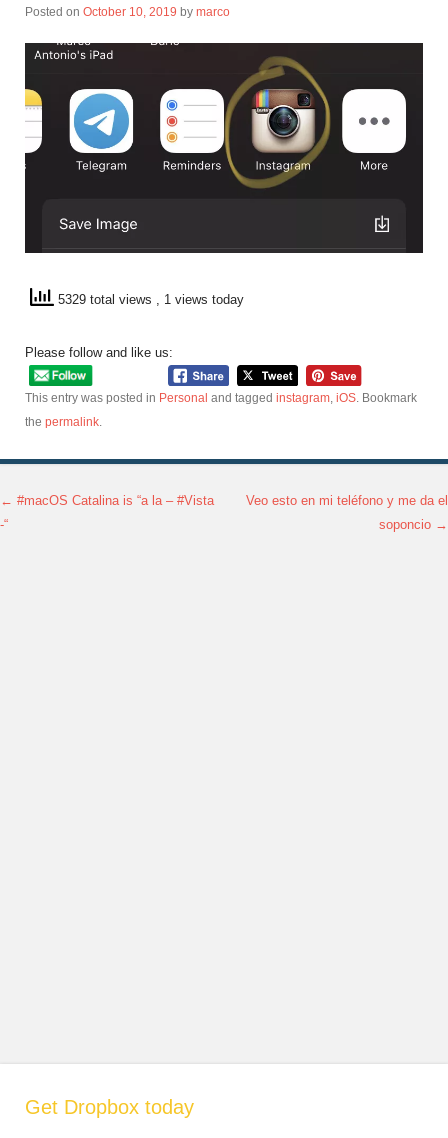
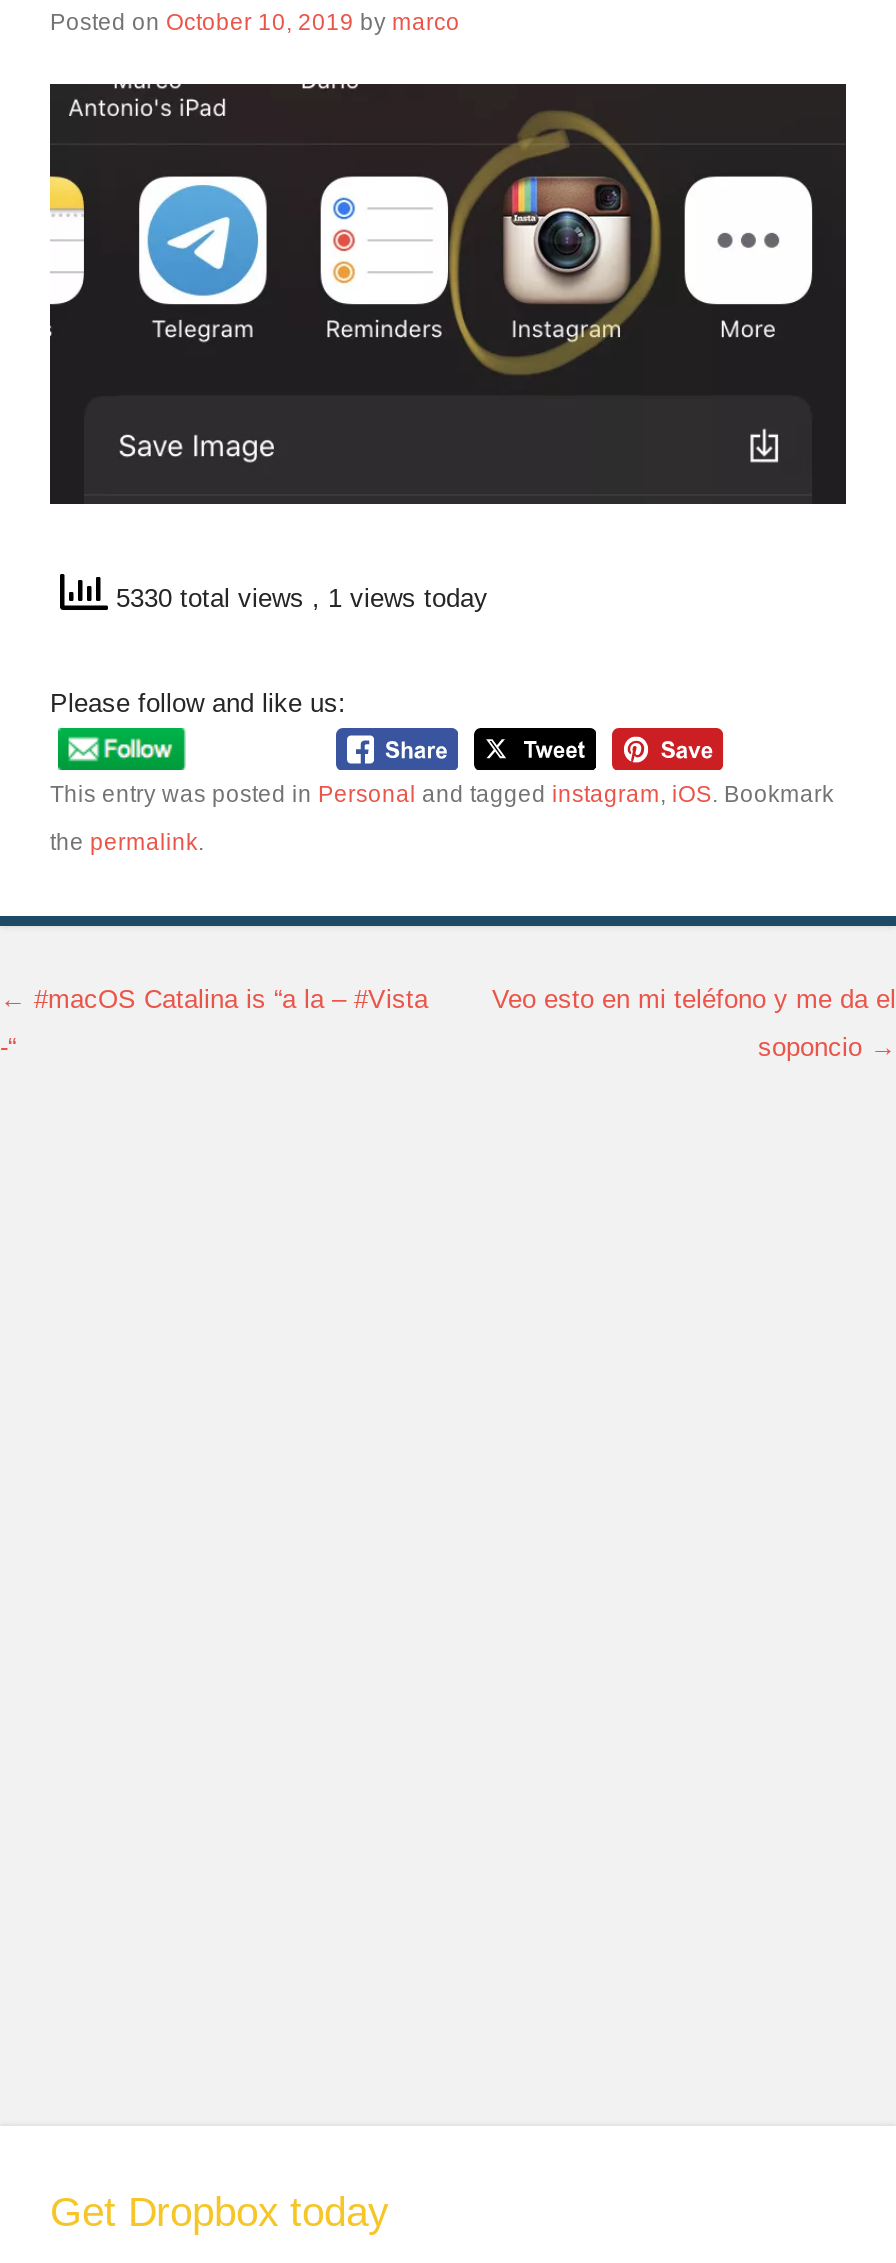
[54,292,244,307] 5329 total views, 1 views today -> [108,583,488,613] 5330 total views, 1 views today

